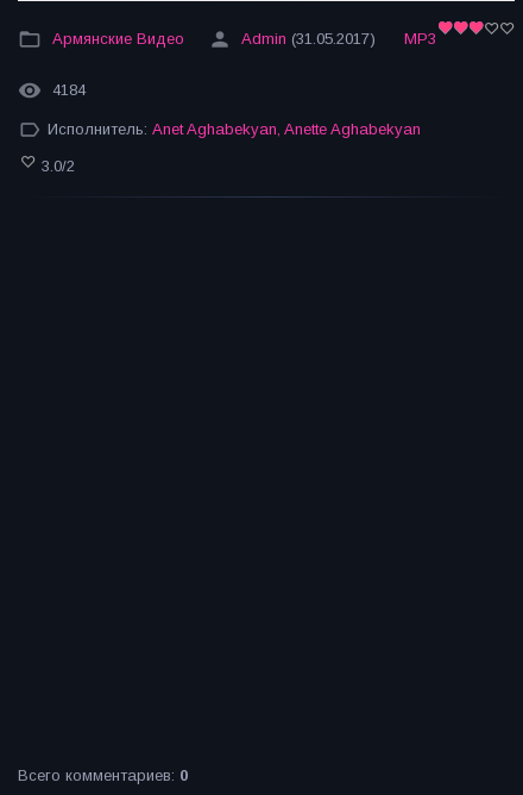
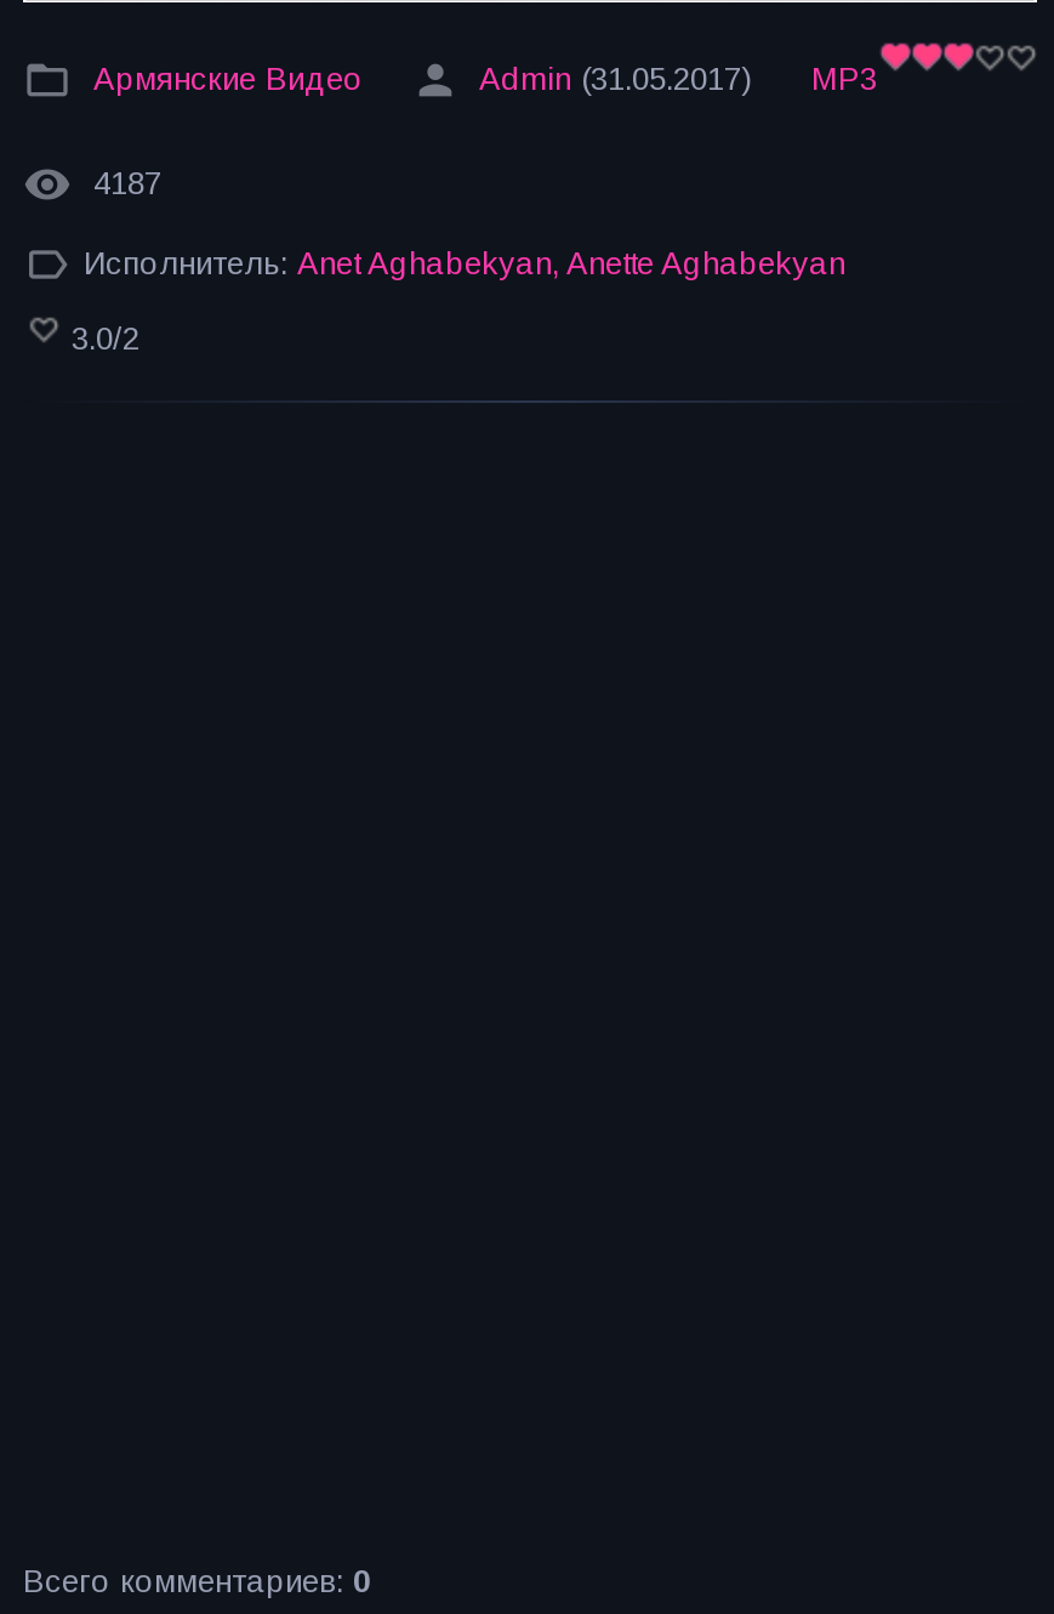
[52,81,86,99] 4184 -> [93,165,161,201] 4187

